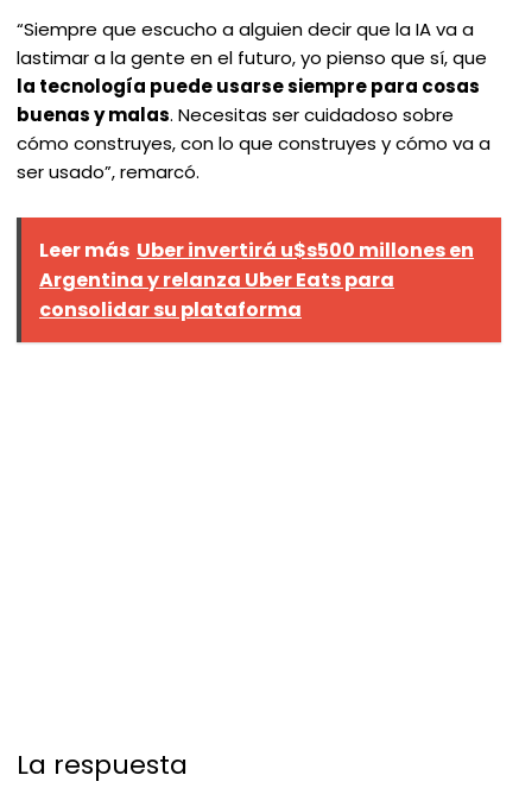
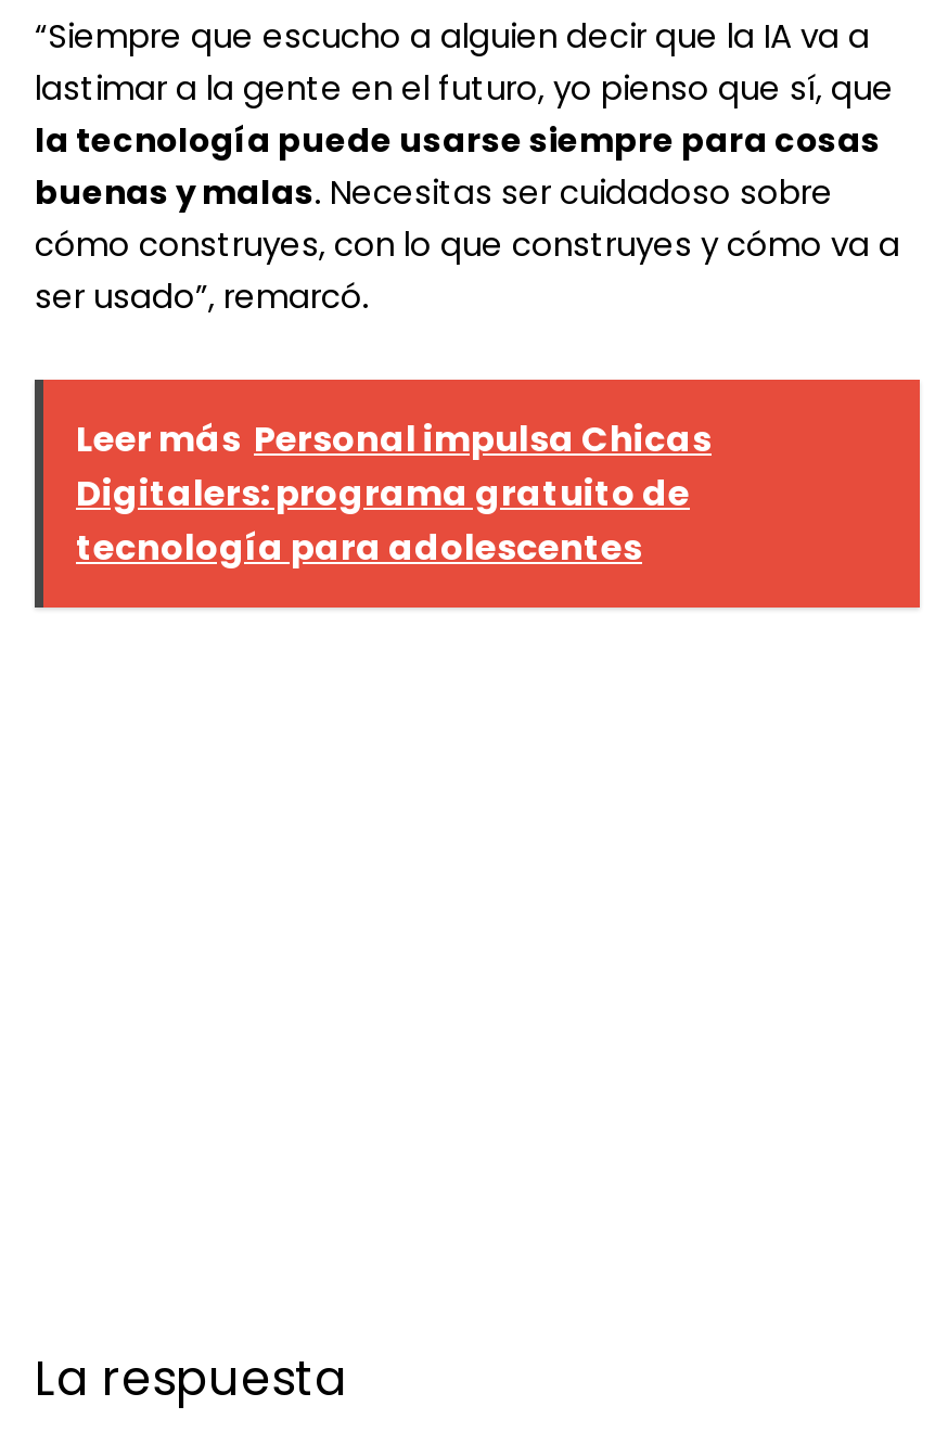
[39,237,474,323] Leer más Uber invertirá u$s500 millones en | Argentina y relanza Uber Eats para | consolidar su plataforma -> [76,414,712,573] Leer más Personal impulsa Chicas | Digitalers: programa gratuito de | tecnología para adolescentes

